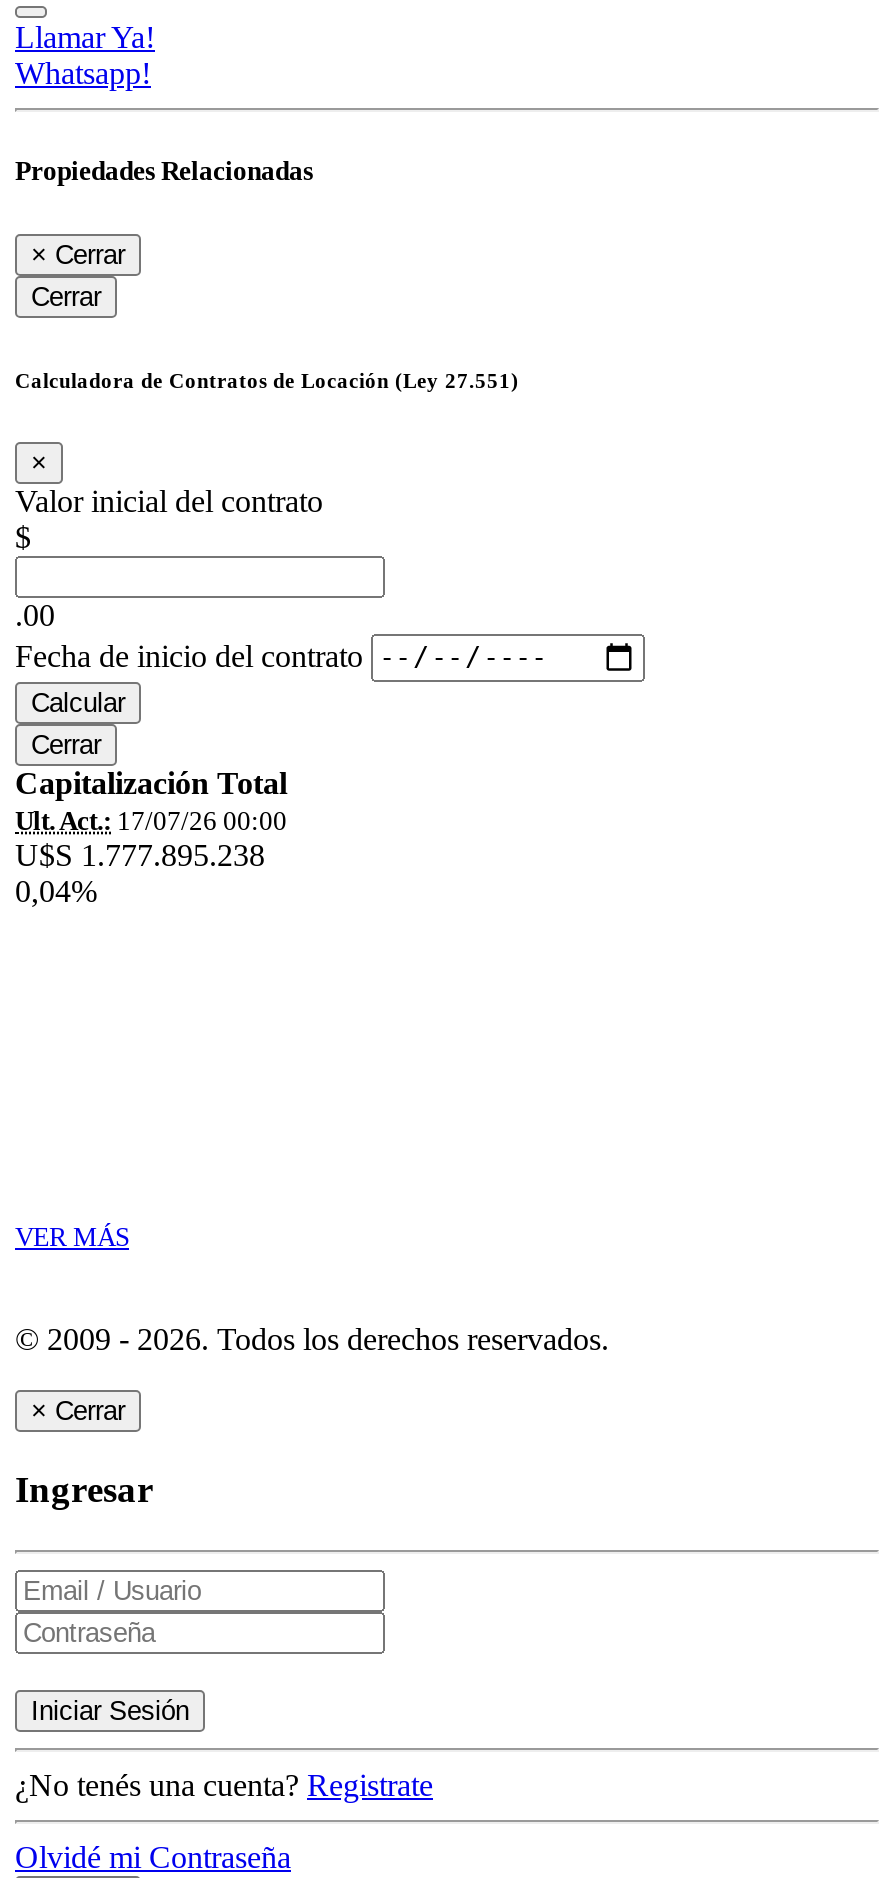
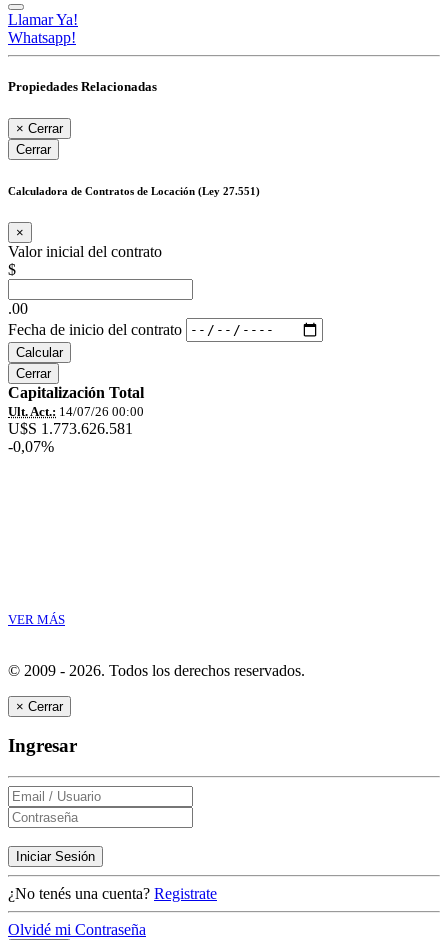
[15,805,287,835] Ult. Act.: 17/07/26 00:00 -> [8,403,144,418] Ult. Act.: 14/07/26 00:00
[15,837,265,871] U$S 1.777.895.238 -> [8,419,133,436] U$S 1.773.626.581
[15,873,97,907] 0,04% -> [8,437,54,454] -0,07%

